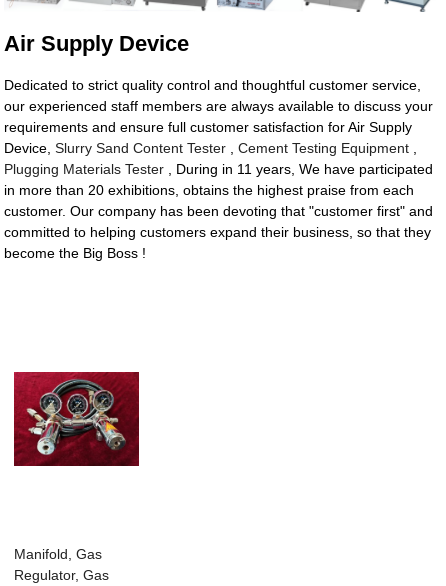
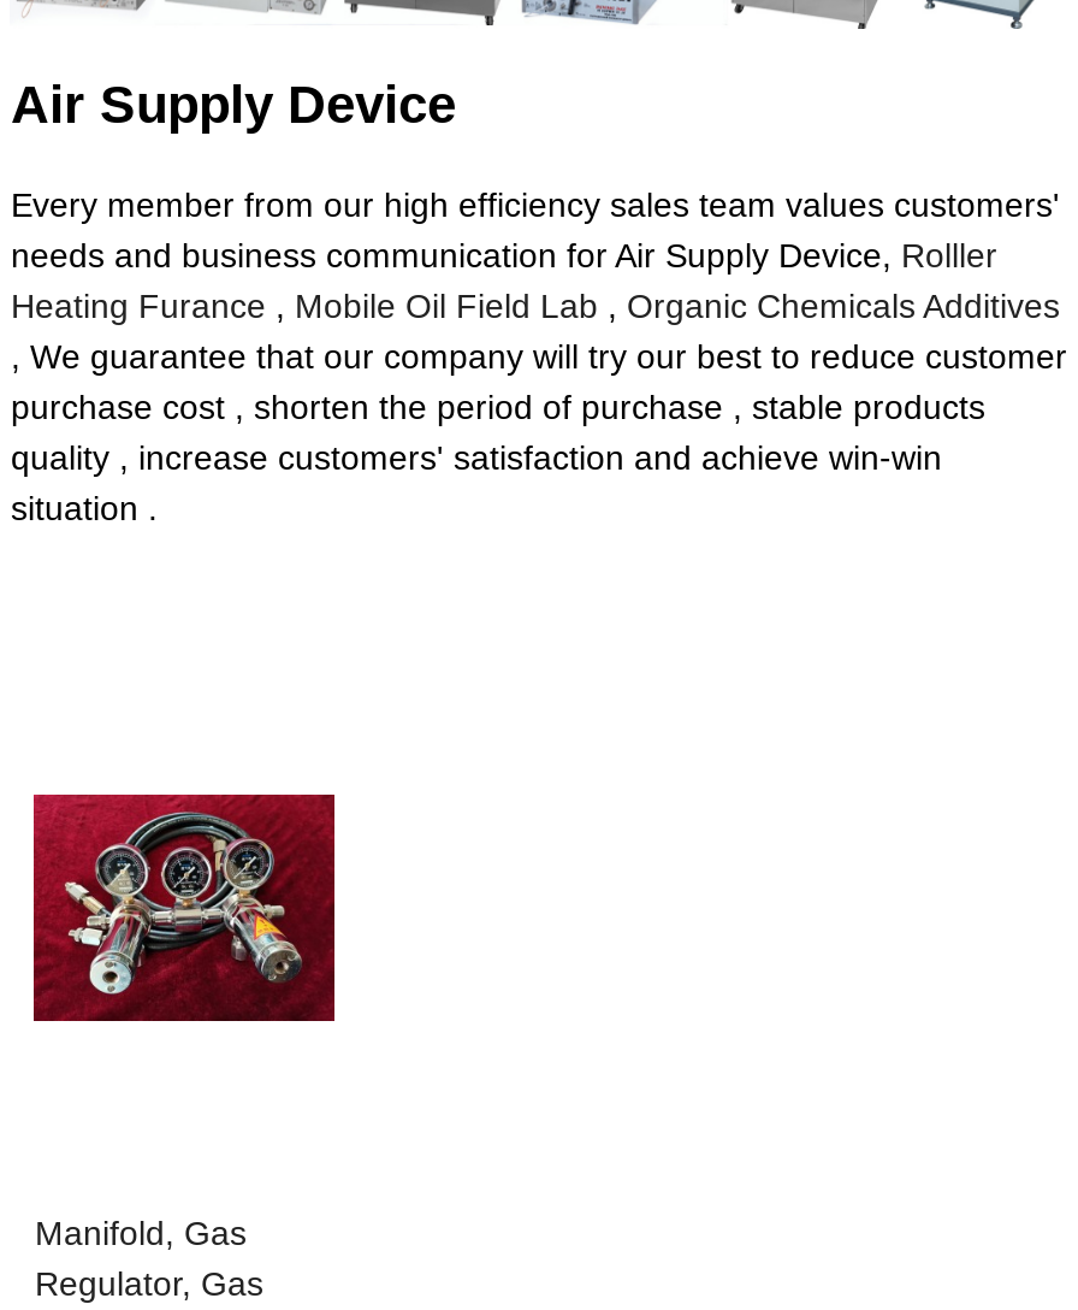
[4,77,433,261] Dedicated to strict quality control and thoughtful customer service, | our experienced staff members are always available to discuss your | requirements and ensure full customer satisfaction for Air Supply | Device, Slurry Sand Content Tester, Cement Testing Equipment, | Plugging Materials Tester, During in 11 years, We have participated | in more than 20 exhibitions, obtains the highest praise from each | customer. Our company has been devoting that "customer first" and | committed to helping customers expand their business, so that they | become the Big Boss ! -> [11,186,1067,528] Every member from our high efficiency sales team values customers' | needs and business communication for Air Supply Device, Rolller | Heating Furance, Mobile Oil Field Lab, Organic Chemicals Additives | , We guarantee that our company will try our best to reduce customer | purchase cost , shorten the period of purchase , stable products | quality , increase customers' satisfaction and achieve win-win | situation .

